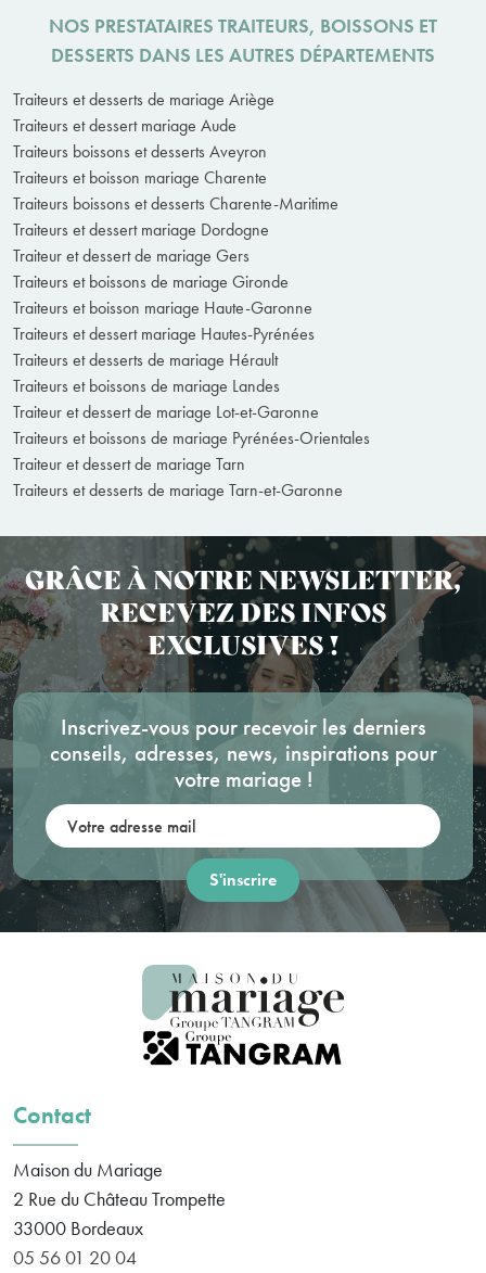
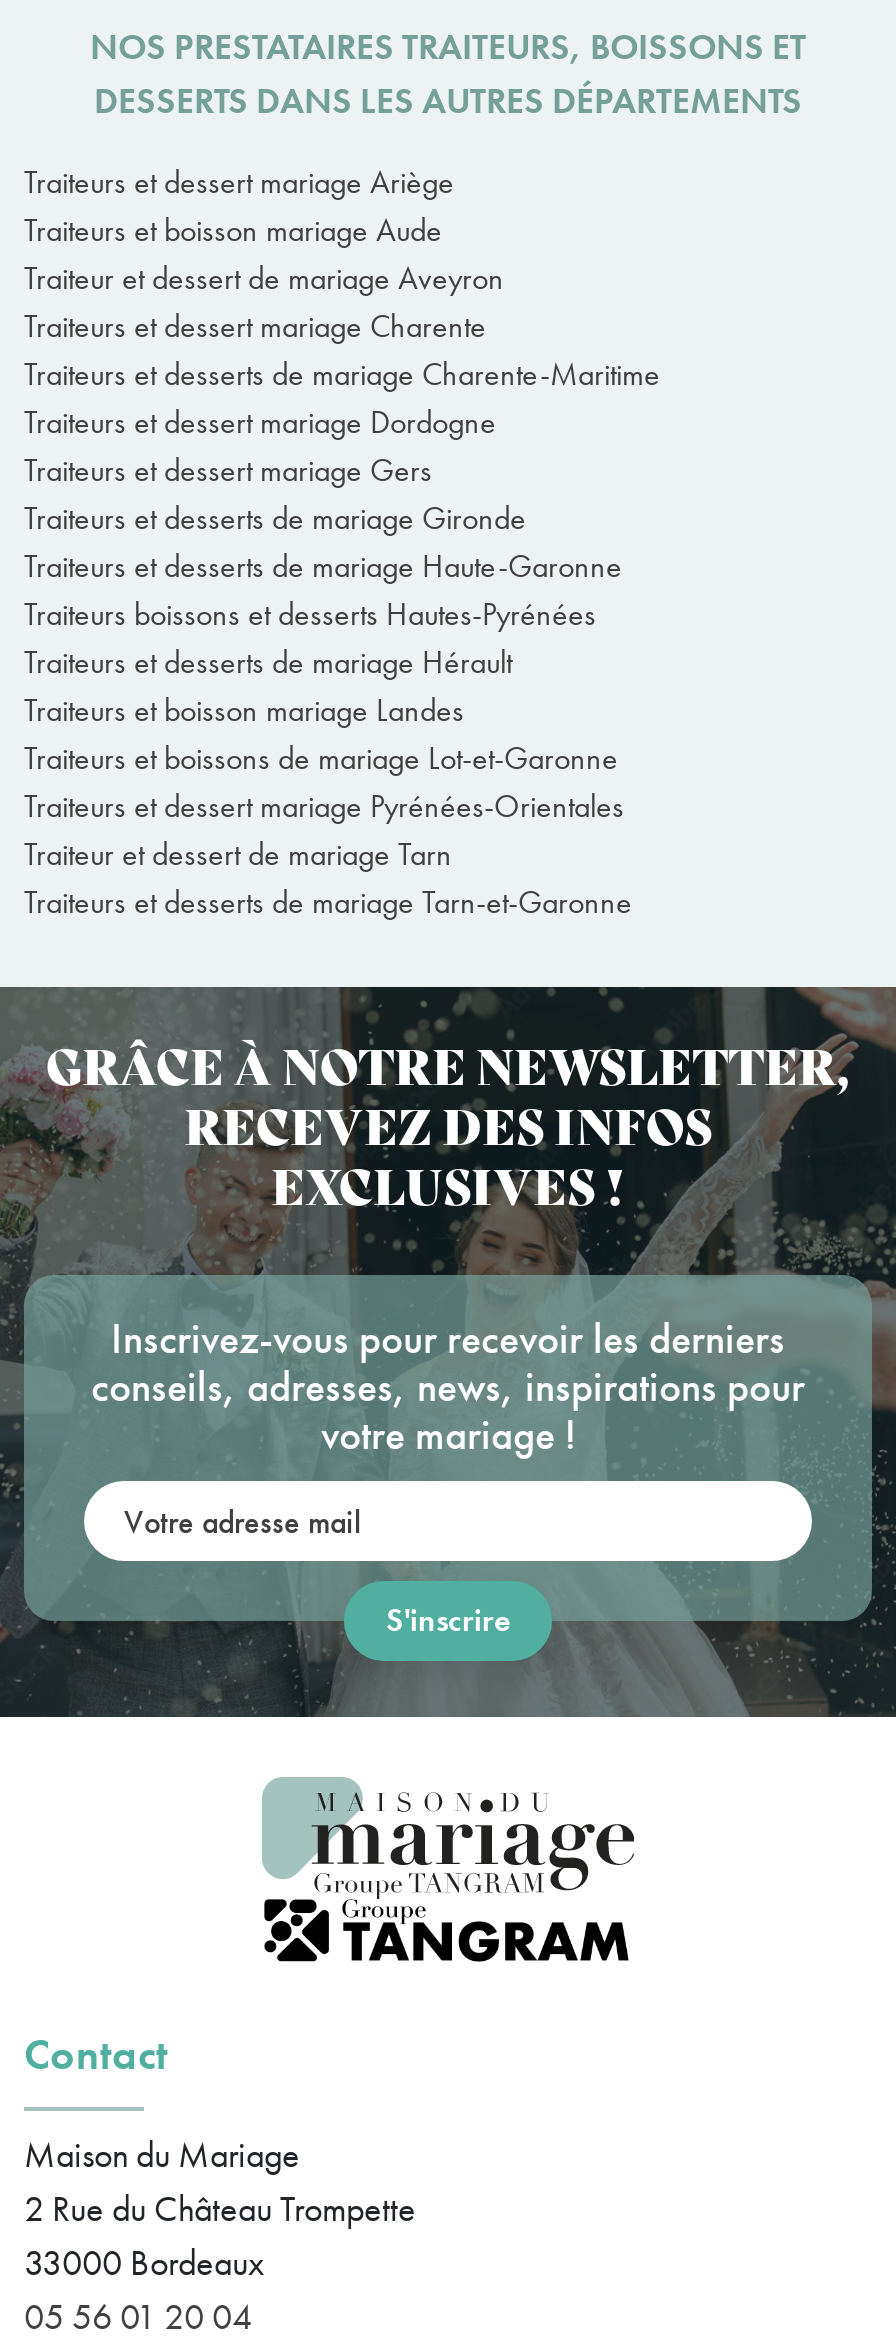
[13,88,338,215] Traiteurs et desserts de mariage Ariège | Traiteurs et dessert mariage Aude | Traiteurs boissons et desserts Aveyron | Traiteurs et boisson mariage Charente | Traiteurs boissons et desserts Charente-Maritime -> [24,161,660,395] Traiteurs et dessert mariage Ariège | Traiteurs et boisson mariage Aude | Traiteur et dessert de mariage Aveyron | Traiteurs et dessert mariage Charente | Traiteurs et desserts de mariage Charente-Maritime
[13,244,315,345] Traiteur et dessert de mariage Gers | Traiteurs et boissons de mariage Gironde | Traiteurs et boisson mariage Haute-Garonne | Traiteurs et dessert mariage Hautes-Pyrénées -> [24,449,622,635] Traiteurs et dessert mariage Gers | Traiteurs et desserts de mariage Gironde | Traiteurs et desserts de mariage Haute-Garonne | Traiteurs boissons et desserts Hautes-Pyrénées
[13,375,370,450] Traiteurs et boissons de mariage Landes | Traiteur et dessert de mariage Lot-et-Garonne | Traiteurs et boissons de mariage Pyrénées-Orientales -> [24,689,624,827] Traiteurs et boisson mariage Landes | Traiteurs et boissons de mariage Lot-et-Garonne | Traiteurs et dessert mariage Pyrénées-Orientales

